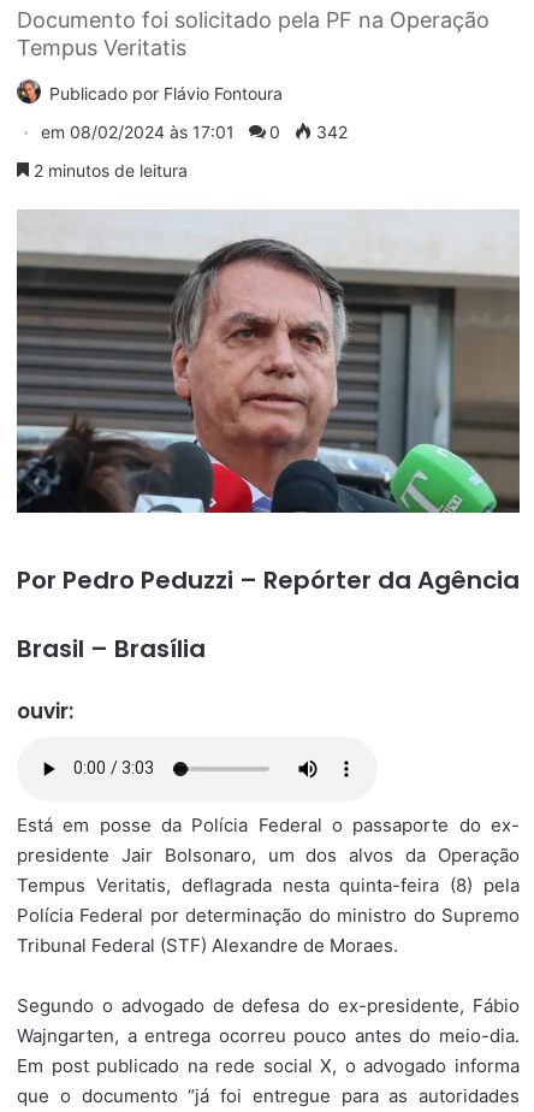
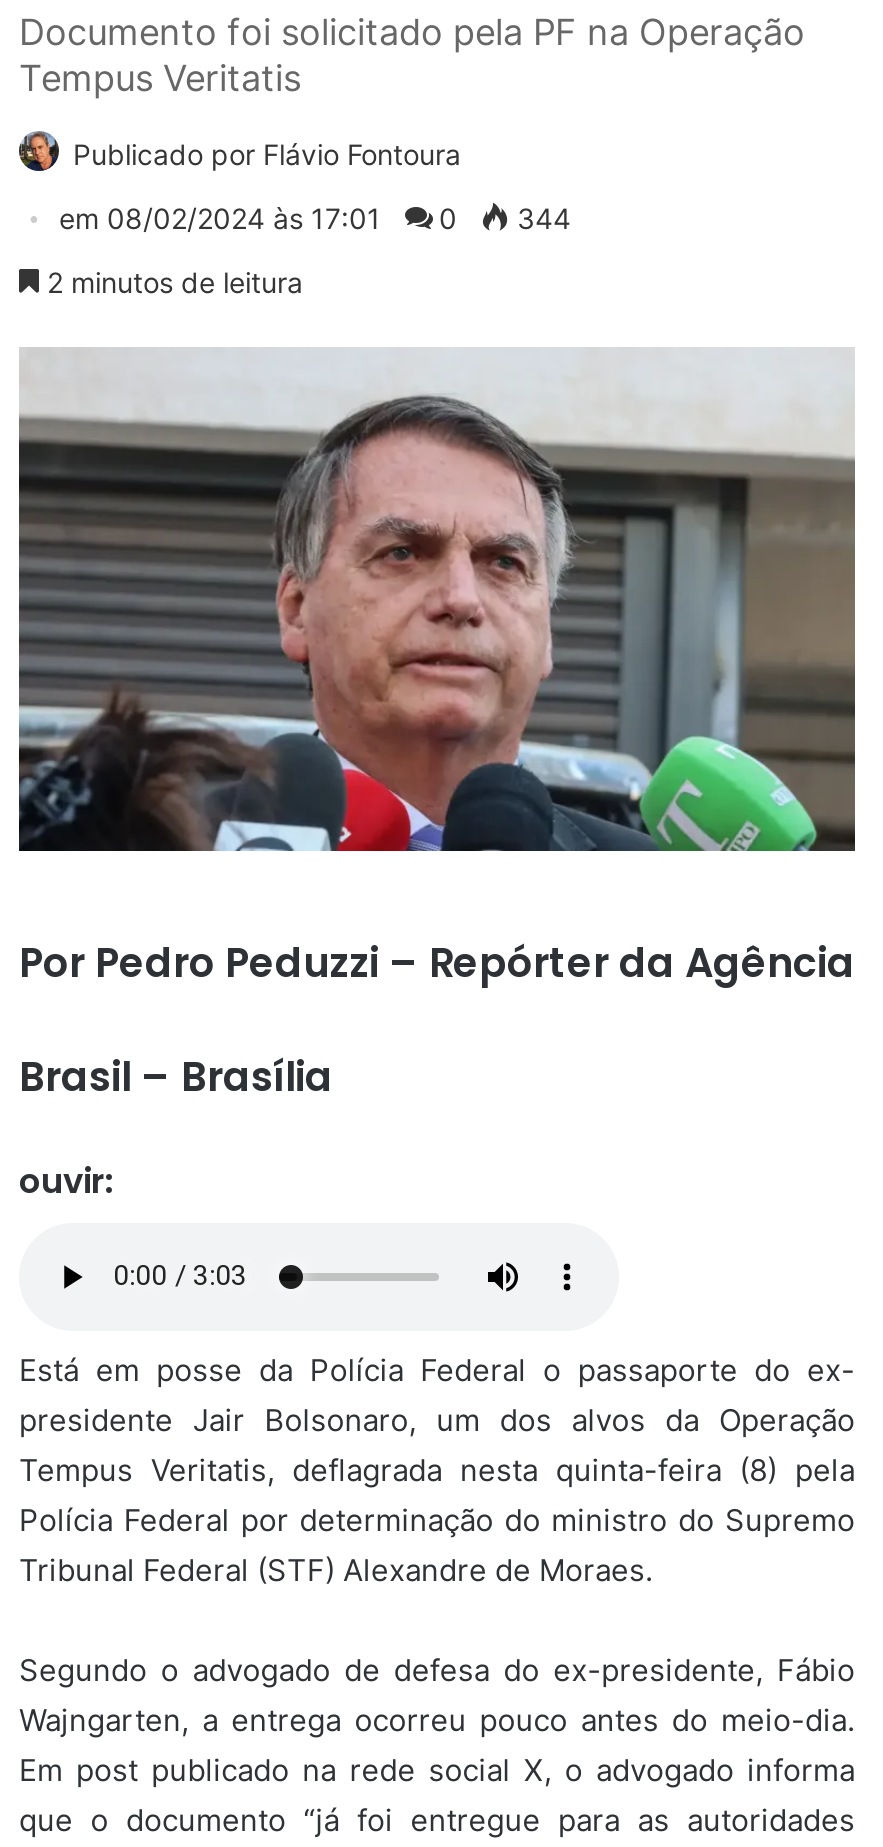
[36,121,348,142] em 08/02/2024 às 17:01 0 342 -> [51,200,571,234] em 08/02/2024 às 17:01 0 344

